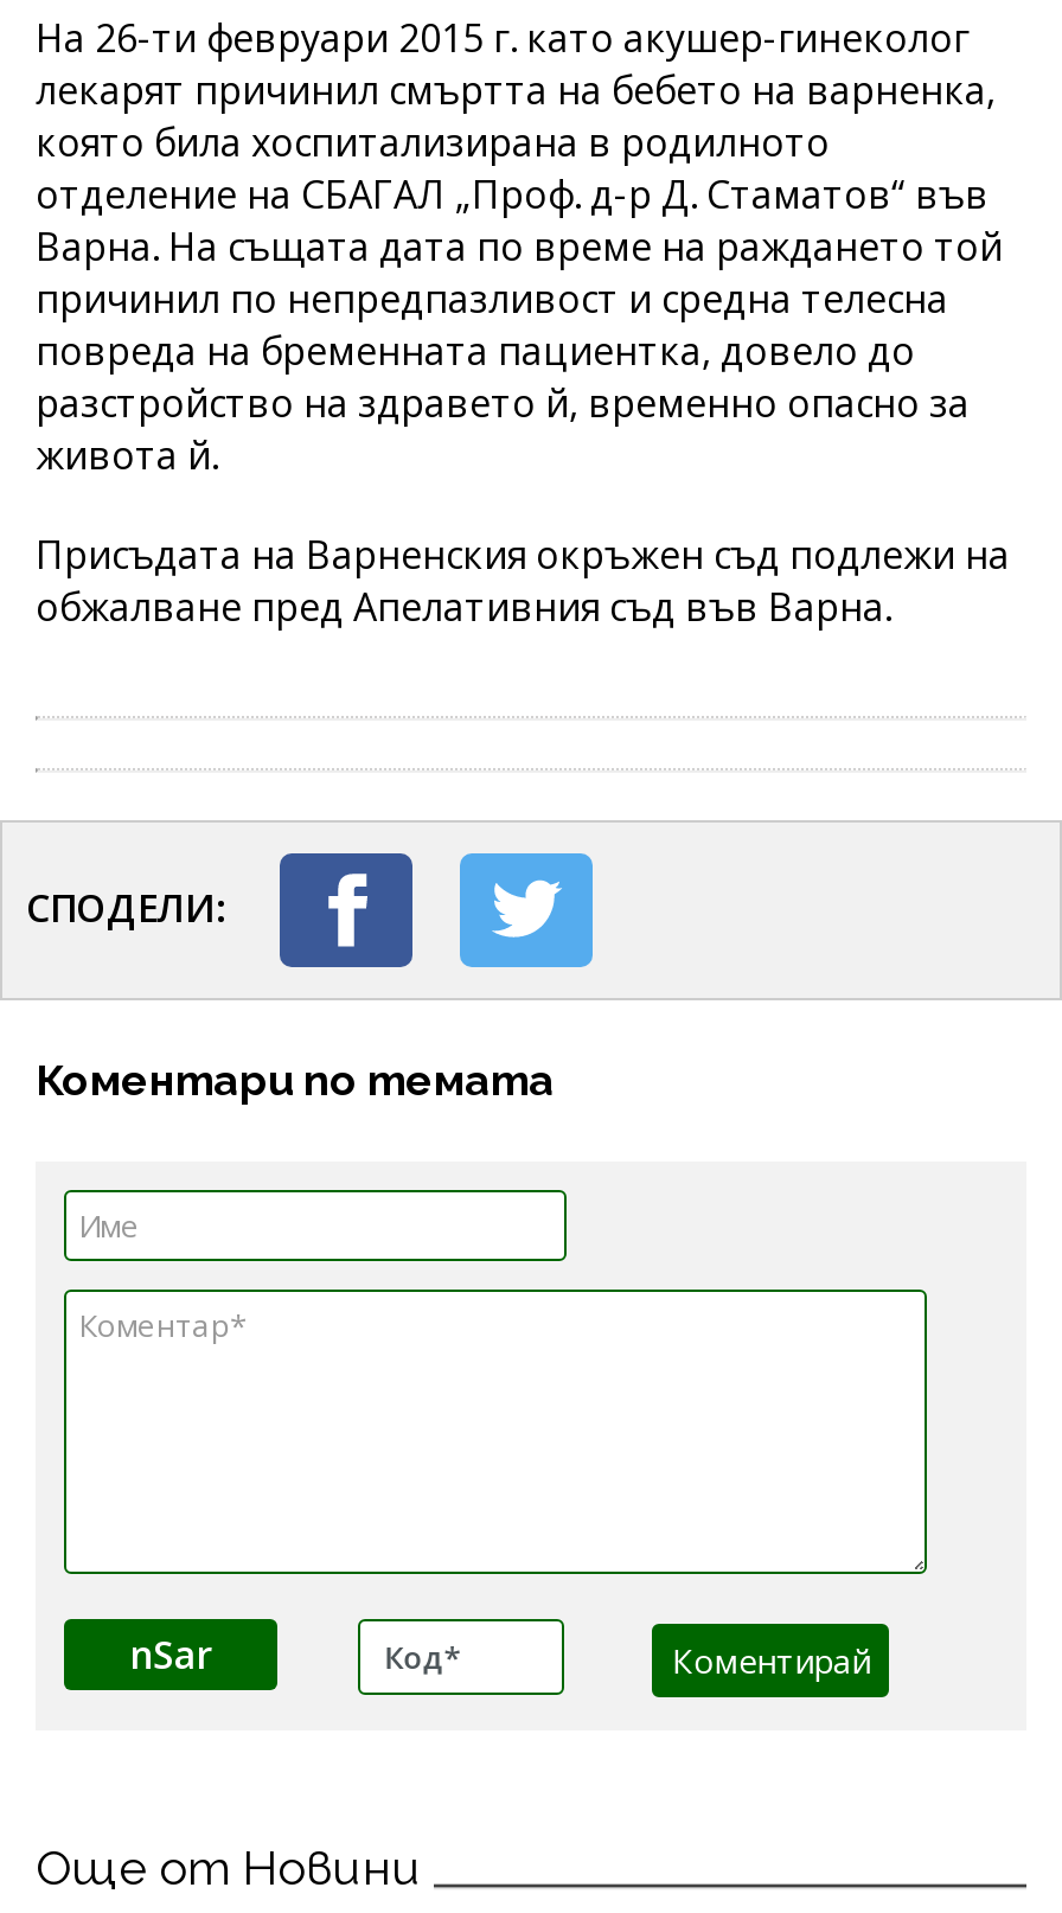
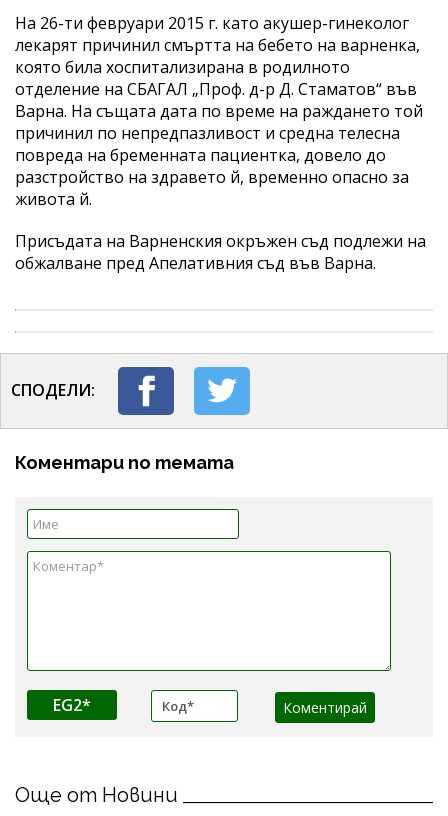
[129,1628,212,1680] nSar -> [53,694,91,716] EG2*

